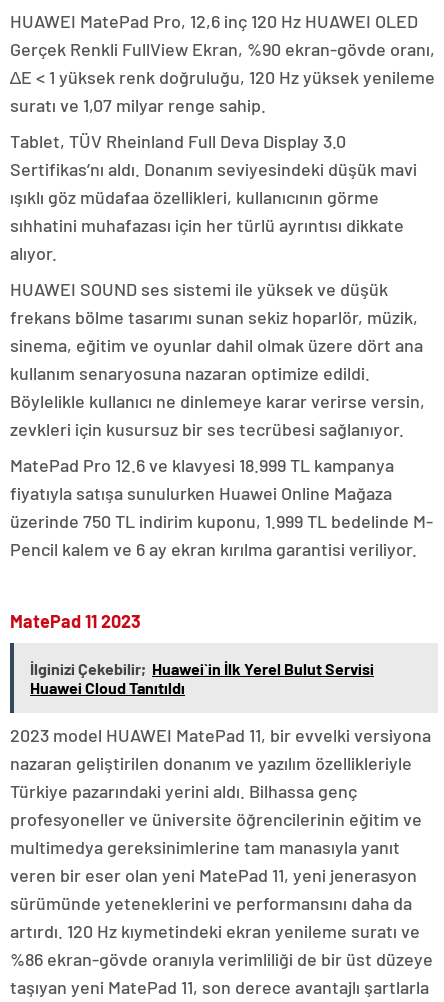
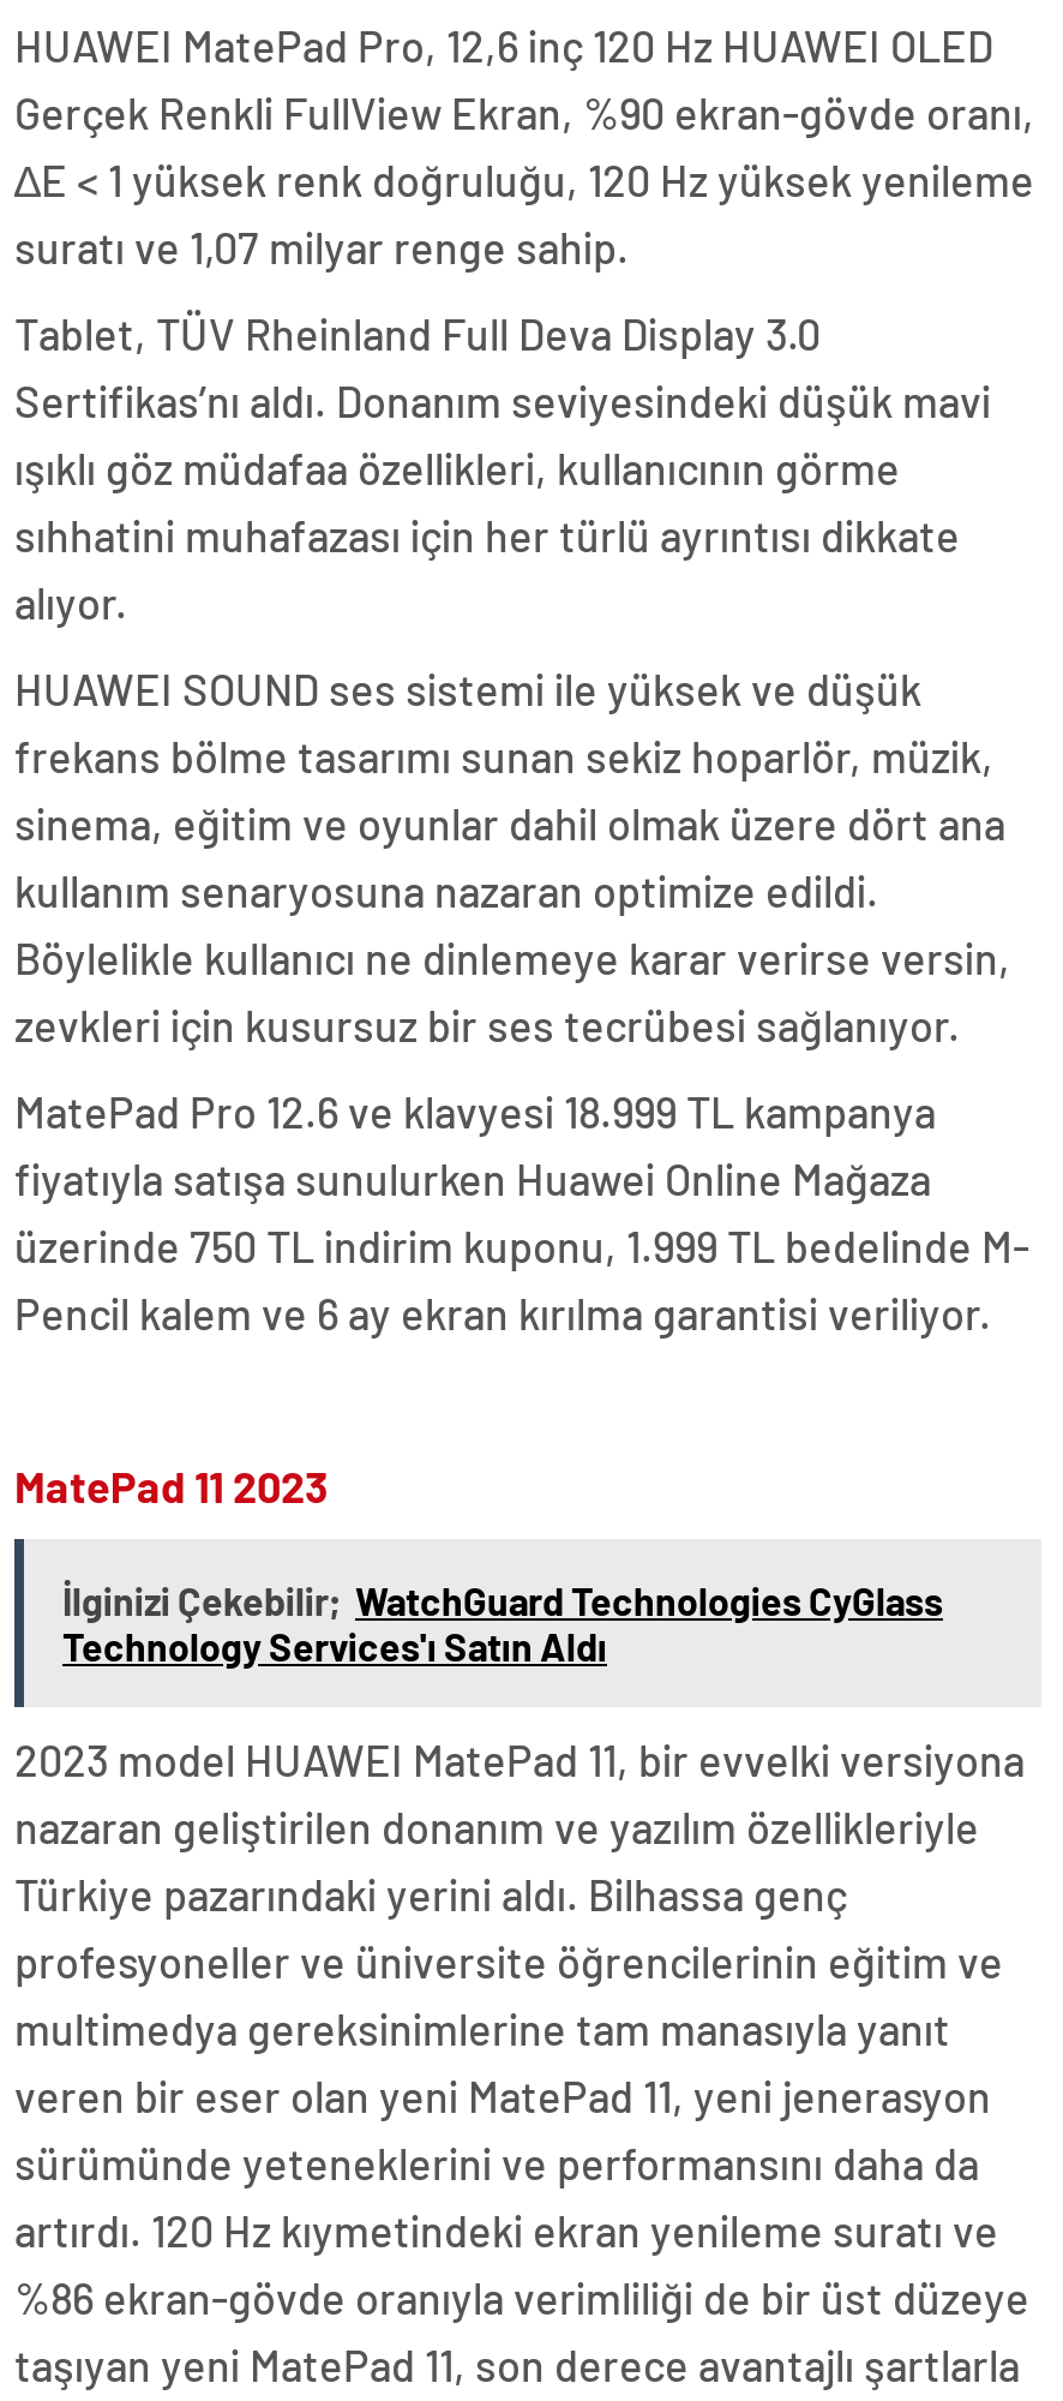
[30,659,374,697] İlginizi Çekebilir; Huawei`in İlk Yerel Bulut Servisi | Huawei Cloud Tanıtıldı -> [62,1576,943,1668] İlginizi Çekebilir; WatchGuard Technologies CyGlass | Technology Services'ı Satın Aldı

